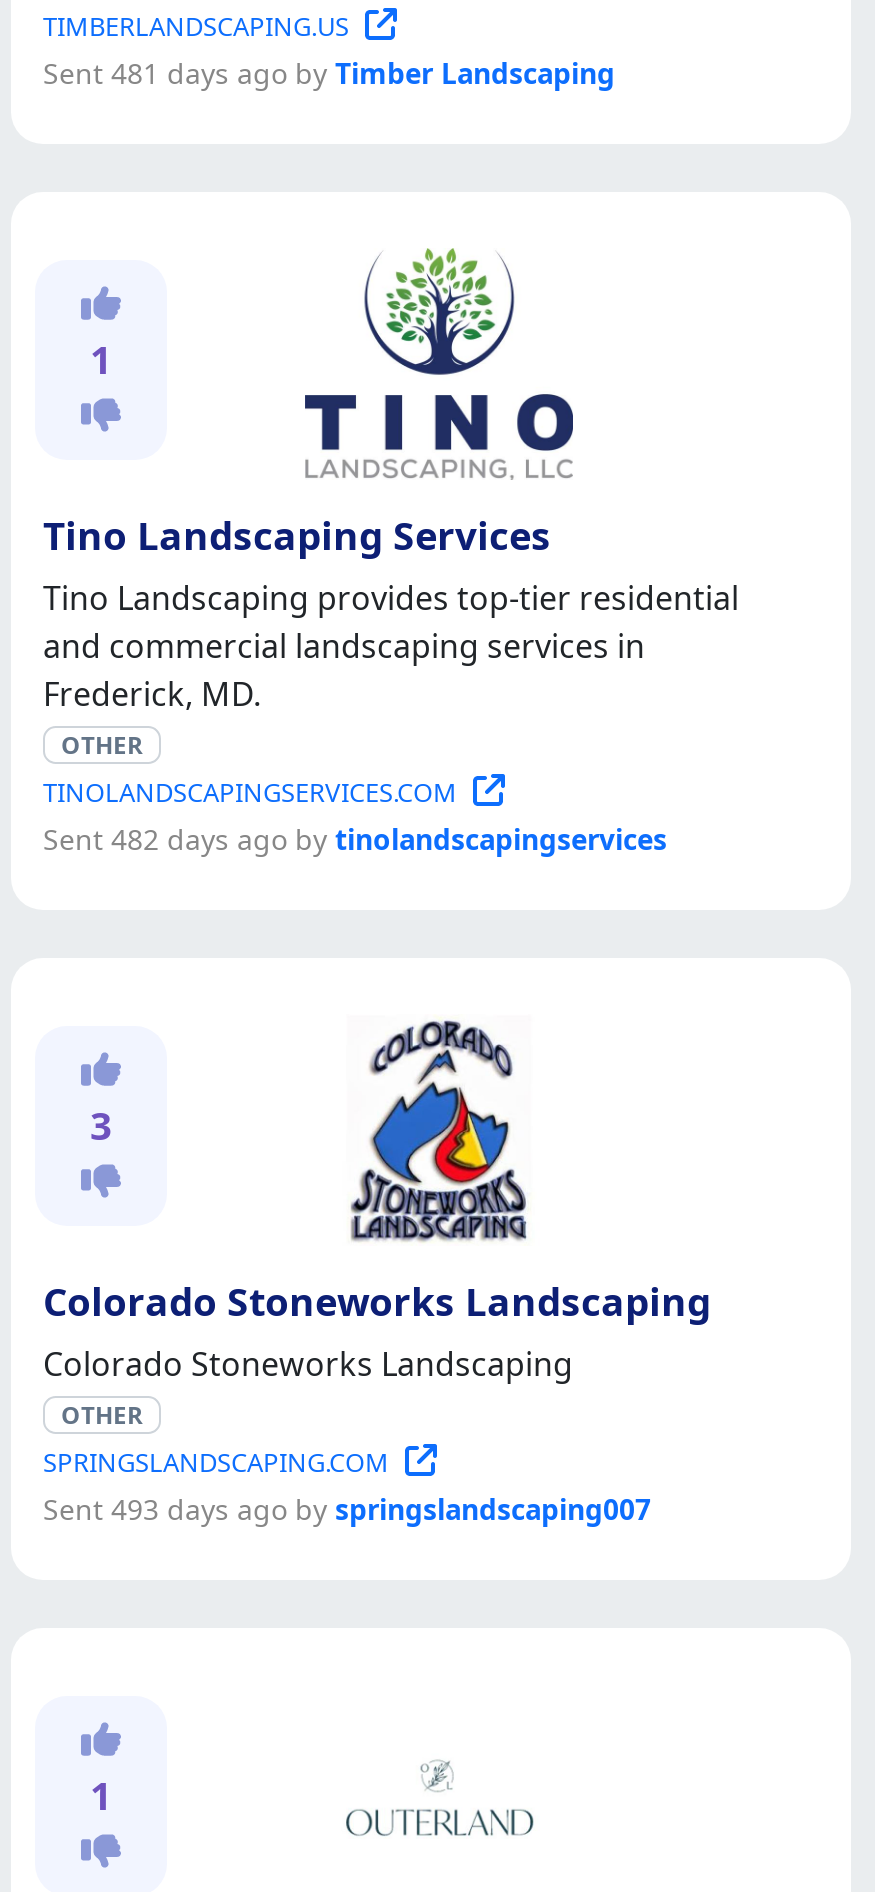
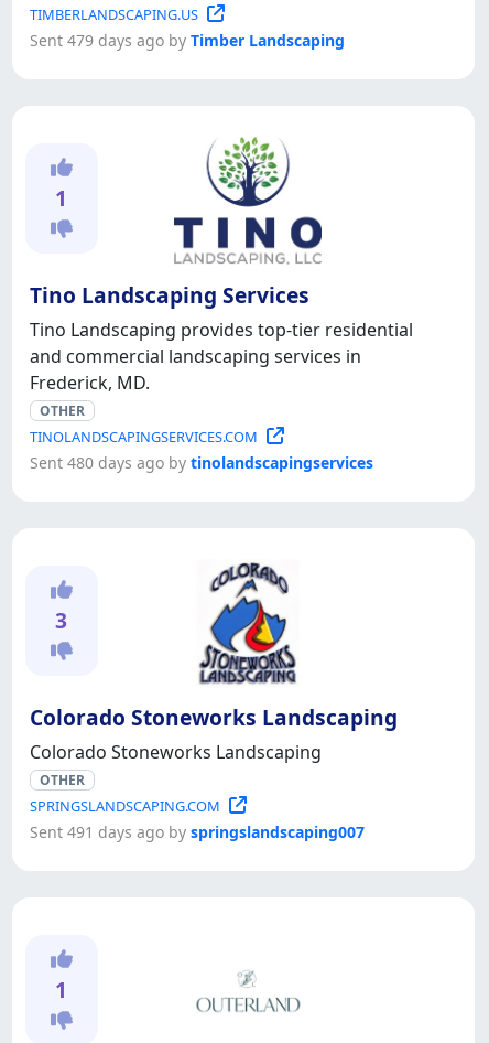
[43,53,615,91] Sent 481 days ago by Timber Landscaping -> [30,29,345,50] Sent 479 days ago by Timber Landscaping
[43,819,667,857] Sent 482 days ago by tinolandscapingservices -> [30,452,373,473] Sent 480 days ago by tinolandscapingservices
[43,1489,651,1527] Sent 493 days ago by springslandscaping007 -> [30,821,365,842] Sent 491 days ago by springslandscaping007

